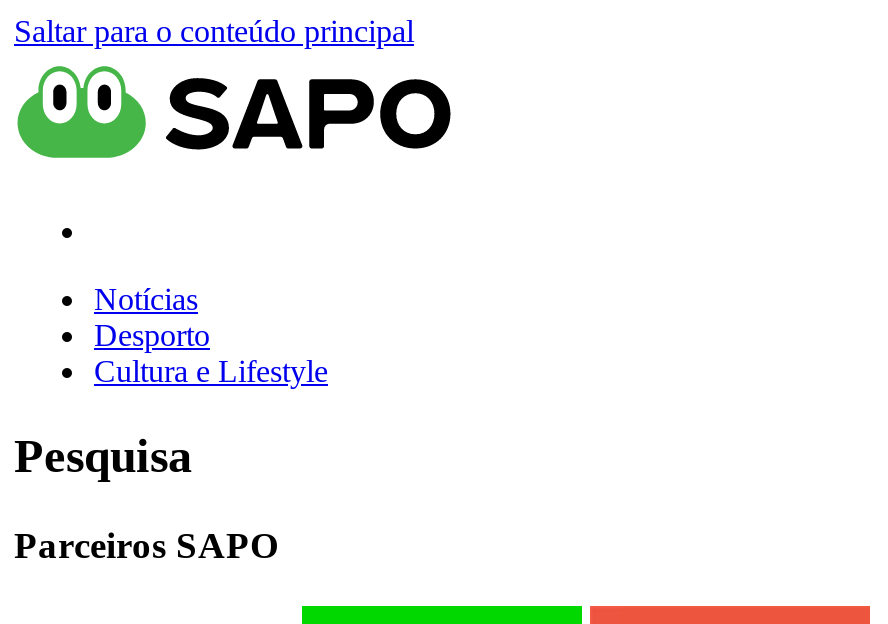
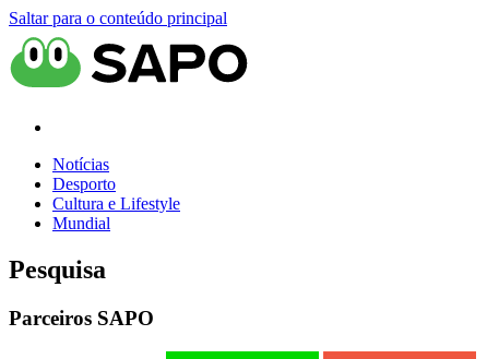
none -> [52,214,110,232] Mundial

